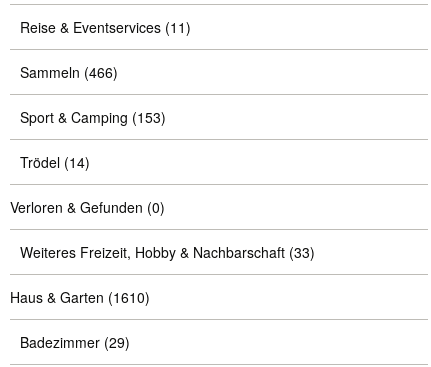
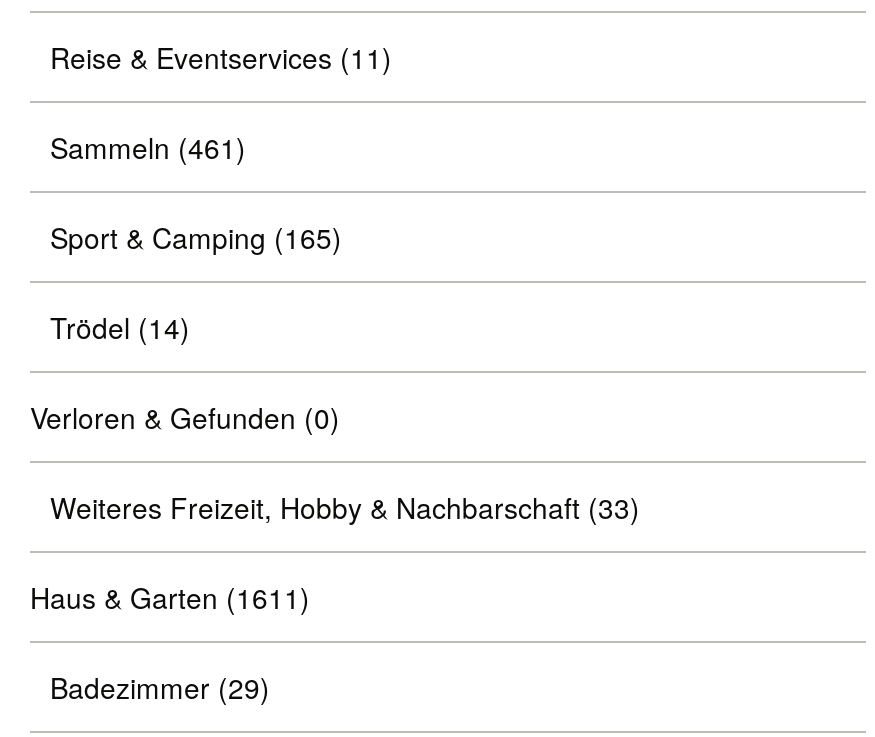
[20,62,118,82] Sammeln (466) -> [50,127,246,167] Sammeln (461)
[20,107,166,127] Sport & Camping (153) -> [50,217,342,257] Sport & Camping (165)
[10,287,150,307] Haus & Garten (1610) -> [30,577,310,617] Haus & Garten (1611)

